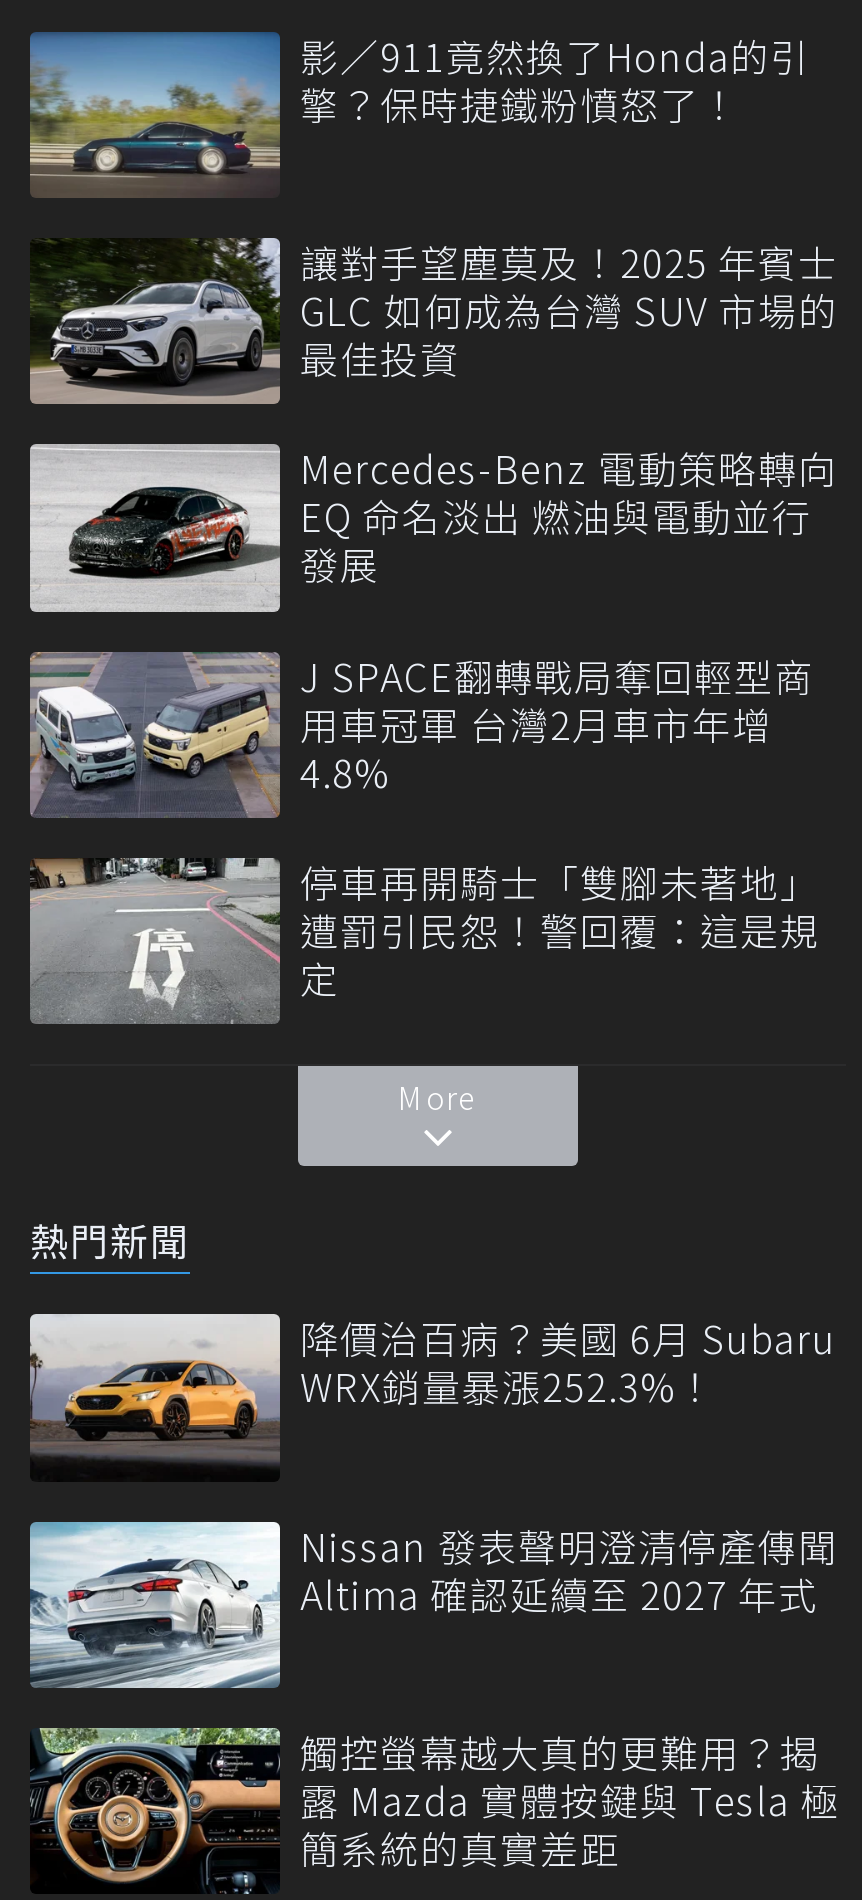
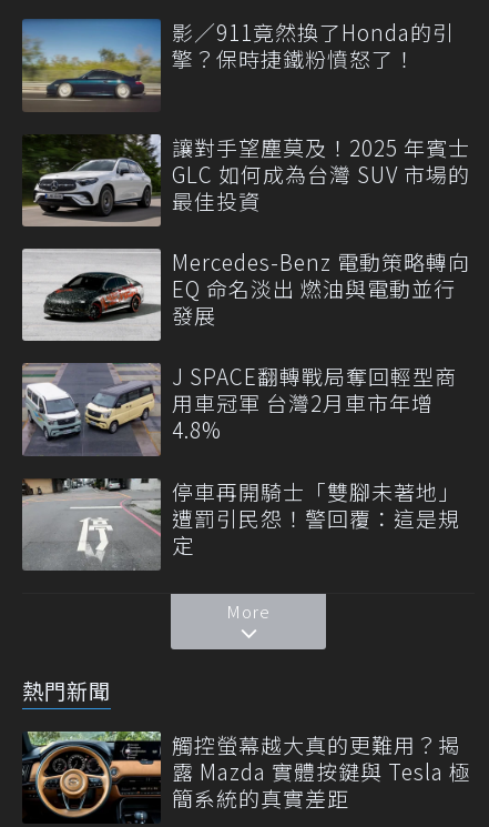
[30,1311,838,1619] [image] | 降價治百病？美國 6月 Subaru | WRX銷量暴漲252.3%！ | Nissan 發表聲明澄清停產傳聞 | Altima 確認延續至 2027 年式 -> none
[28,1521,282,1691] [image] -> none

